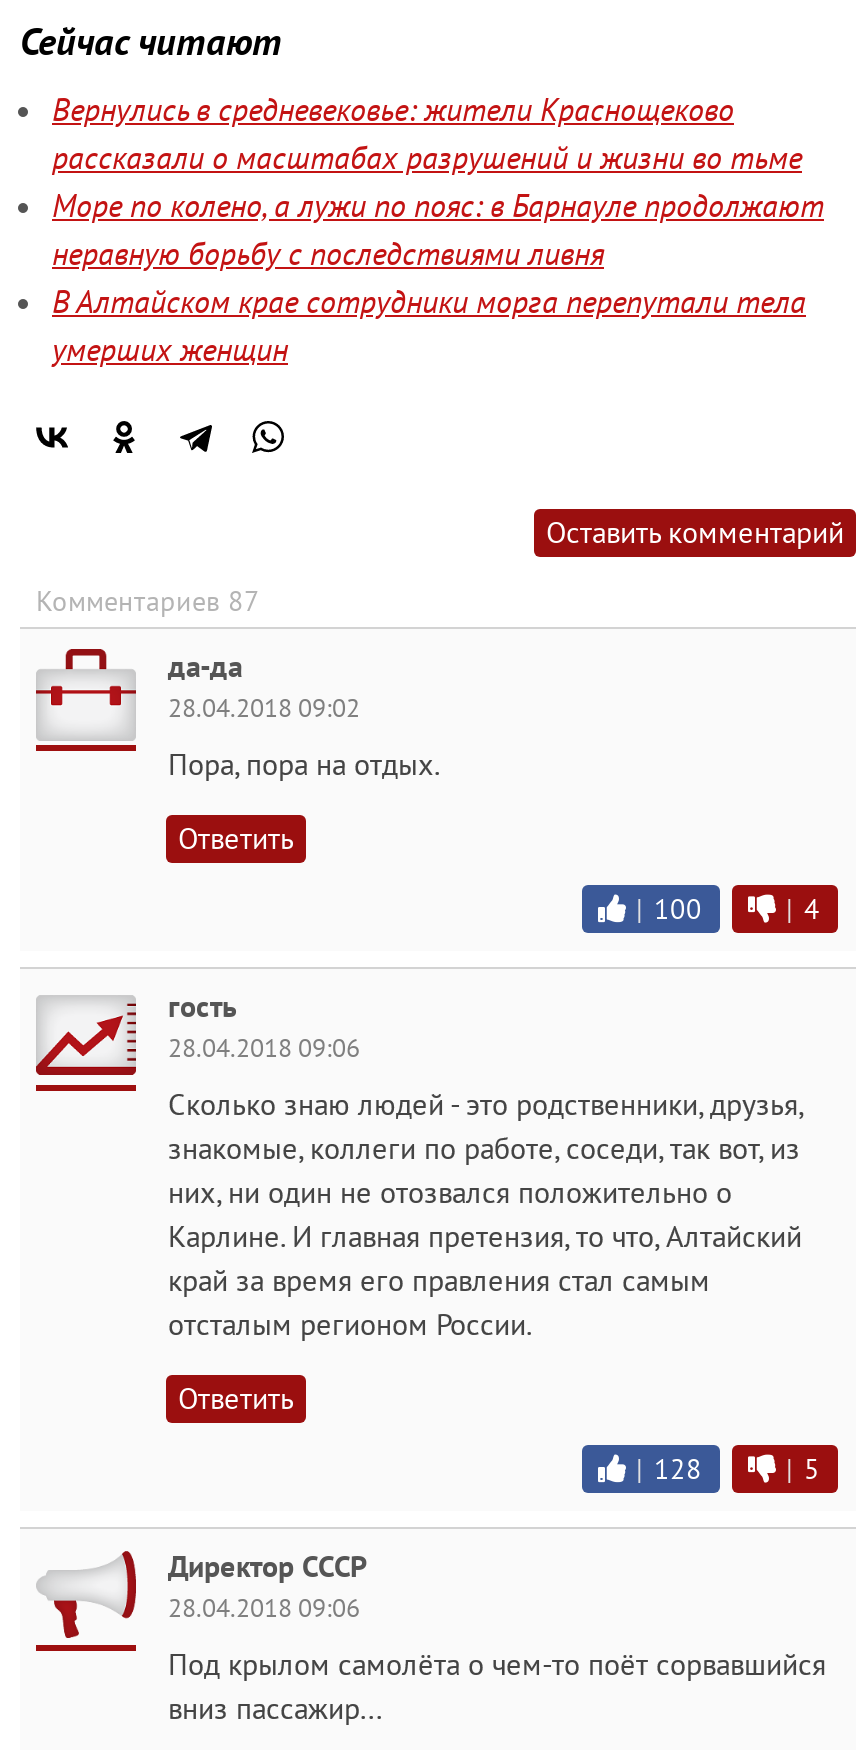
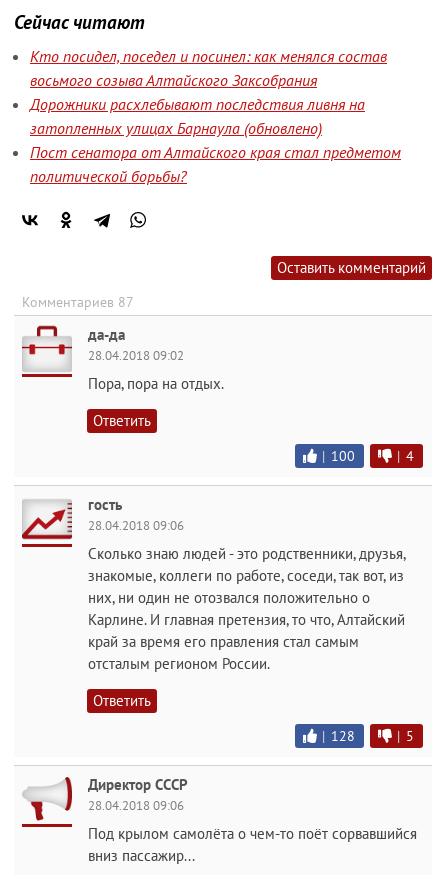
[52,89,824,369] Вернулись в средневековье: жители Краснощеково | рассказали о масштабах разрушений и жизни во тьме | Море по колено, а лужи по пояс: в Барнауле продолжают | неравную борьбу с последствиями ливня | В Алтайском крае сотрудники морга перепутали тела | умерших женщин -> [30,46,401,186] Кто посидел, поседел и посинел: как менялся состав | восьмого созыва Алтайского Заксобрания | Дорожники расхлебывают последствия ливня на | затопленных улицах Барнаула (обновлено) | Пост сенатора от Алтайского края стал предметом | политической борьбы?

